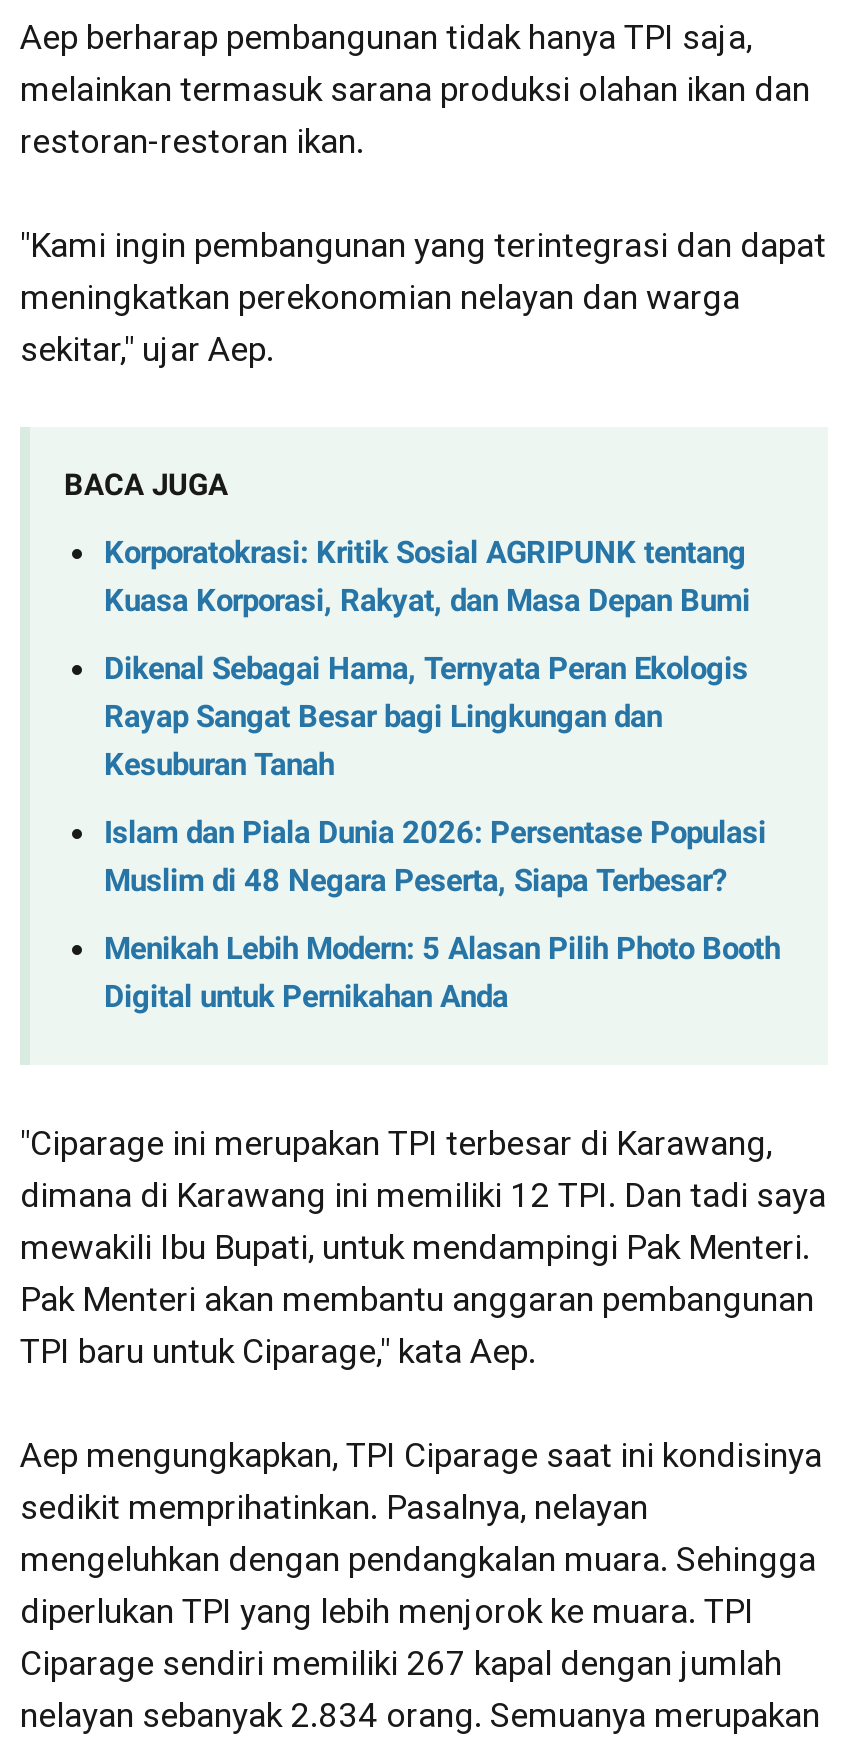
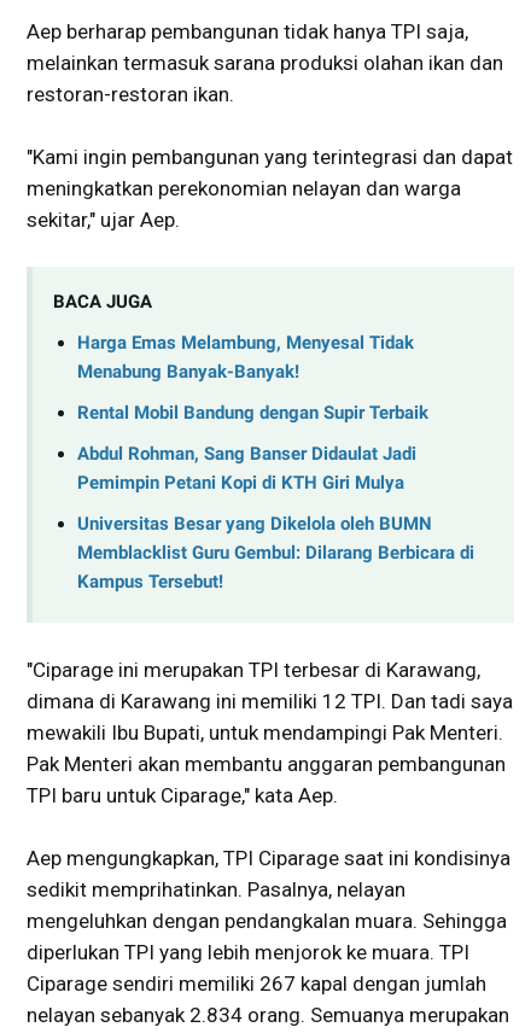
[104,535,750,619] Korporatokrasi: Kritik Sosial AGRIPUNK tentang | Kuasa Korporasi, Rakyat, dan Masa Depan Bumi -> [77,332,414,382] Harga Emas Melambung, Menyesal Tidak | Menabung Banyak-Banyak!
[104,651,748,783] Dikenal Sebagai Hama, Ternyata Peran Ekologis | Rayap Sangat Besar bagi Lingkungan dan | Kesuburan Tanah -> [77,402,428,423] Rental Mobil Bandung dengan Supir Terbaik
[104,815,766,899] Islam dan Piala Dunia 2026: Persentase Populasi | Muslim di 48 Negara Peserta, Siapa Terbesar? -> [77,443,416,494] Abdul Rohman, Sang Banser Didaulat Jadi | Pemimpin Petani Kopi di KTH Giri Mulya
[104,932,780,1016] Menikah Lebih Modern: 5 Alasan Pilih Photo Booth | Digital untuk Pernikahan Anda -> [77,513,474,593] Universitas Besar yang Dikelola oleh BUMN | Memblacklist Guru Gembul: Dilarang Berbicara di | Kampus Tersebut!

